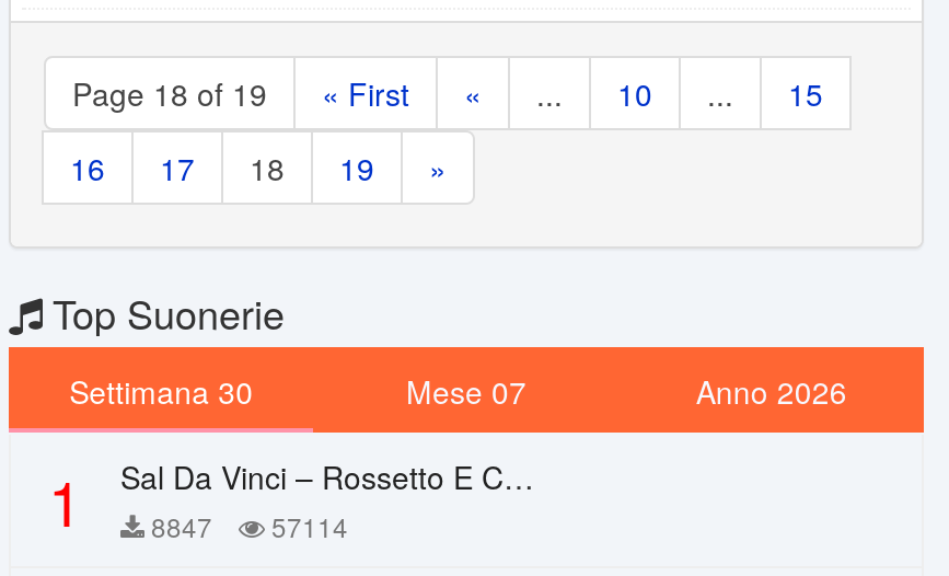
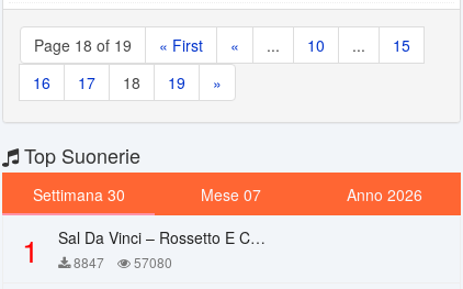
[48,457,348,544] 1 8847 57114 -> [22,227,172,271] 1 8847 57080

